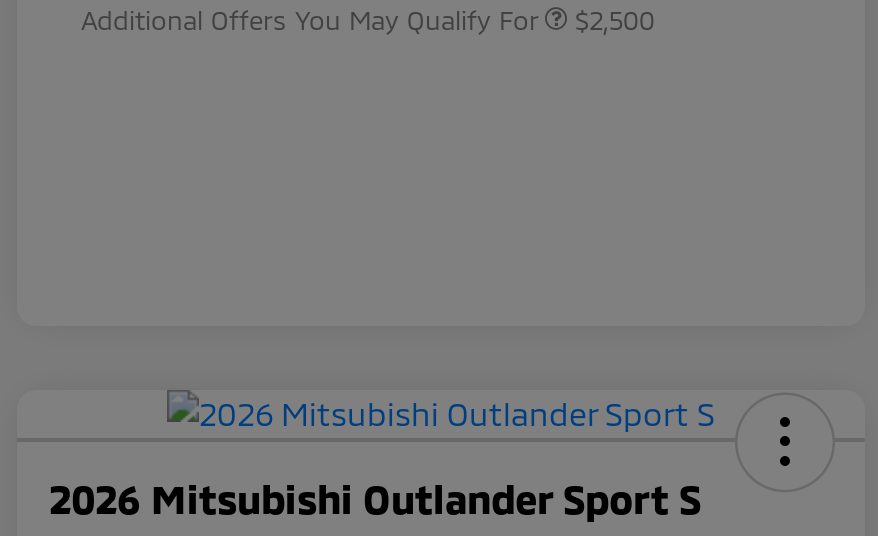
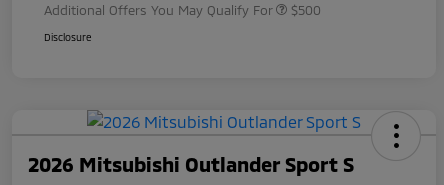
[575,4,655,36] $2,500 -> [44,2,321,43] $500 | Disclosure

